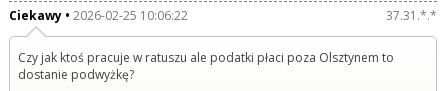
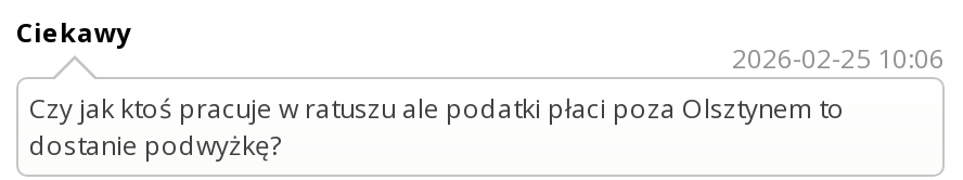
[73,7,437,24] 2026-02-25 10:06:22 | 37.31.*.* -> [732,39,945,76] 2026-02-25 10:06

